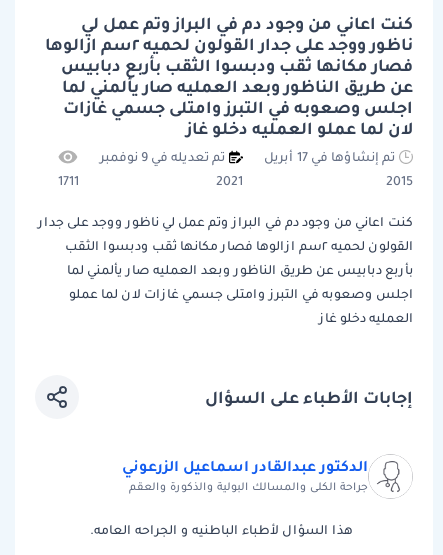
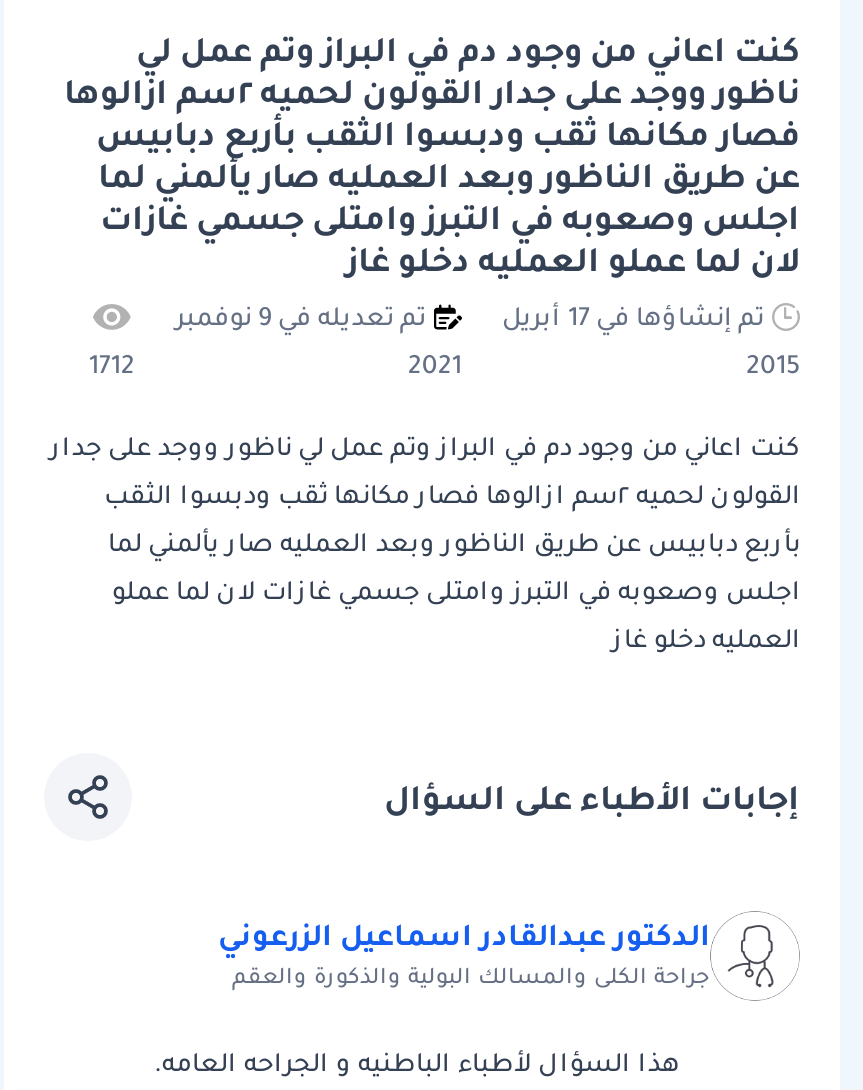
[58,171,79,190] 1711 -> [89,345,135,383] 1712

